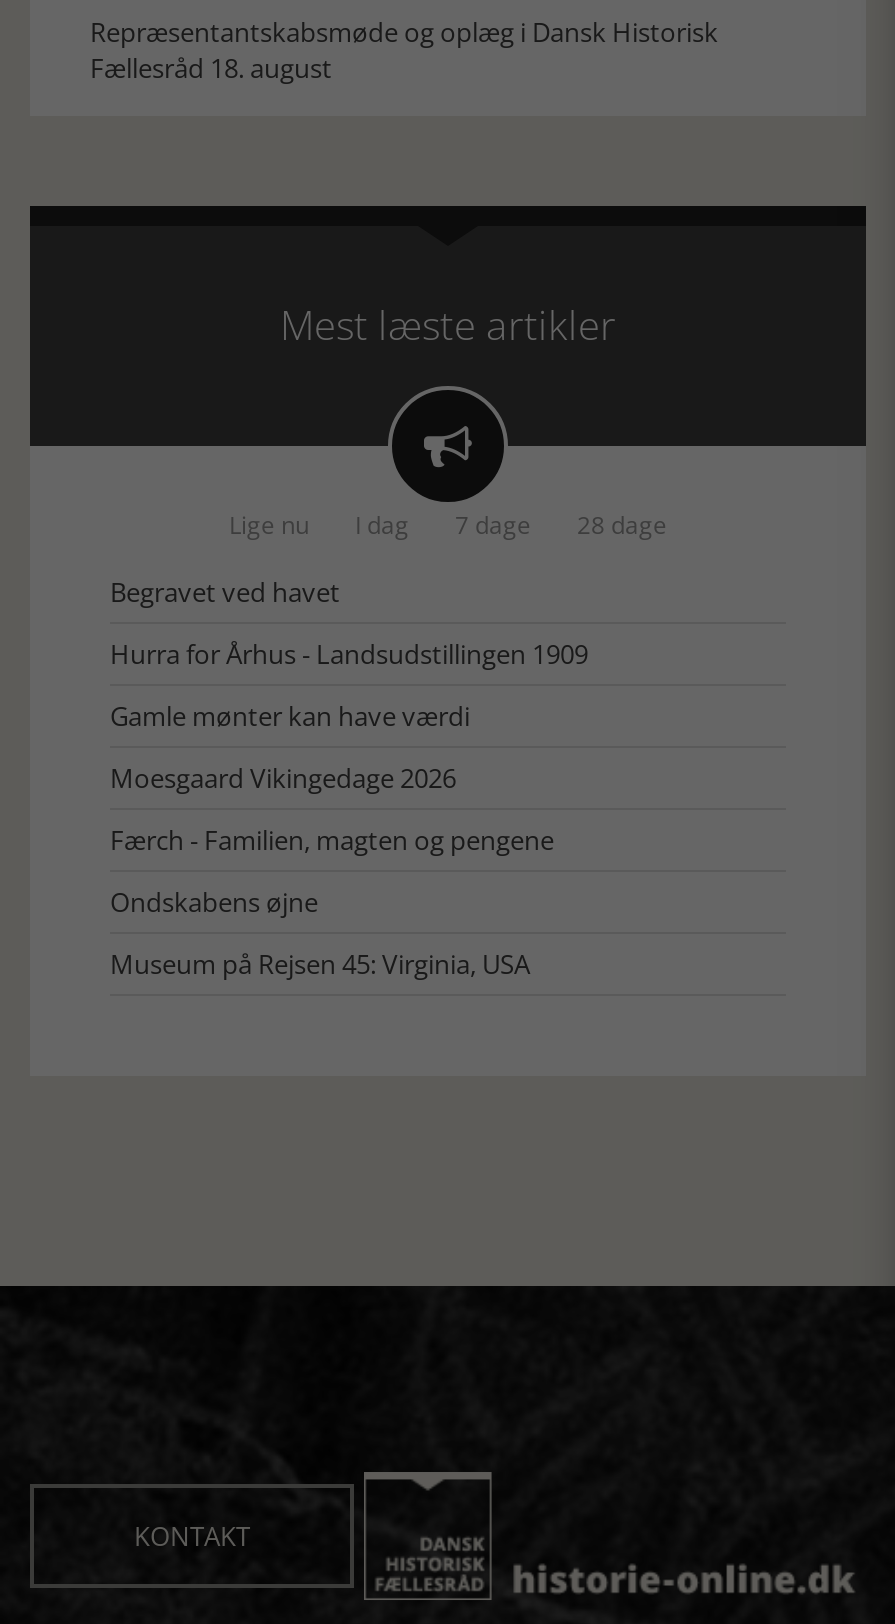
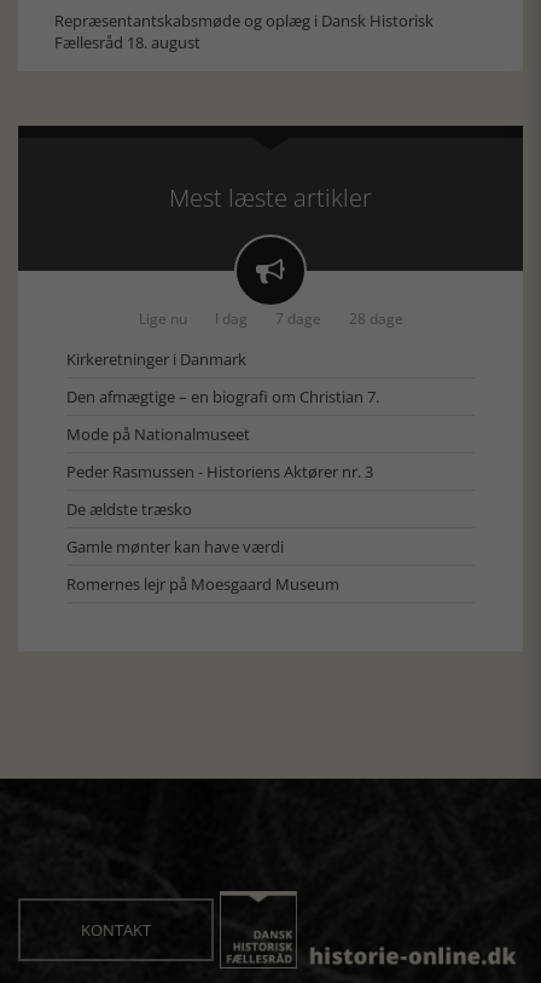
[110,574,588,672] Begravet ved havet | Hurra for Århus - Landsudstillingen 1909 -> [66,348,379,520] Kirkeretninger i Danmark | Den afmægtige – en biografi om Christian 7. | Mode på Nationalmuseet | Peder Rasmussen - Historiens Aktører nr. 3 | De ældste træsko
moved [110,698,470,734] -> [66,536,284,557]: Gamle mønter kan have værdi
[110,760,554,982] Moesgaard Vikingedage 2026 | Færch - Familien, magten og pengene | Ondskabens øjne | Museum på Rejsen 45: Virginia, USA -> [66,573,339,595] Romernes lejr på Moesgaard Museum

